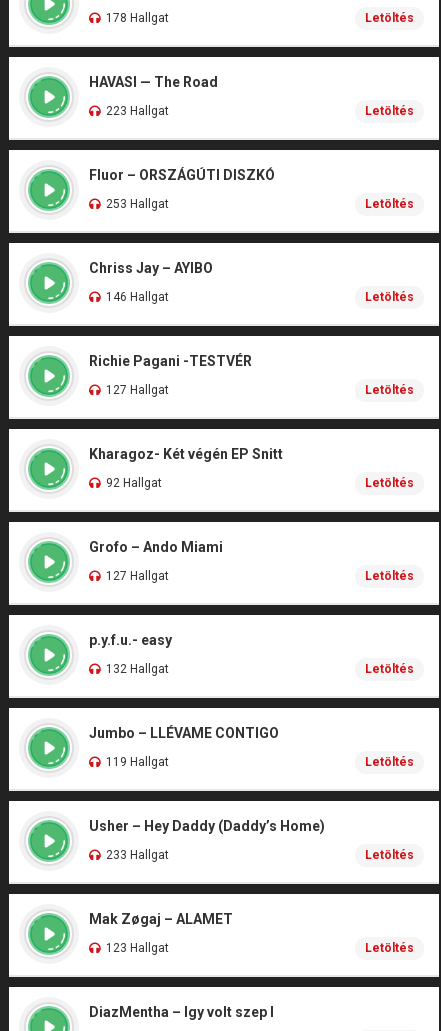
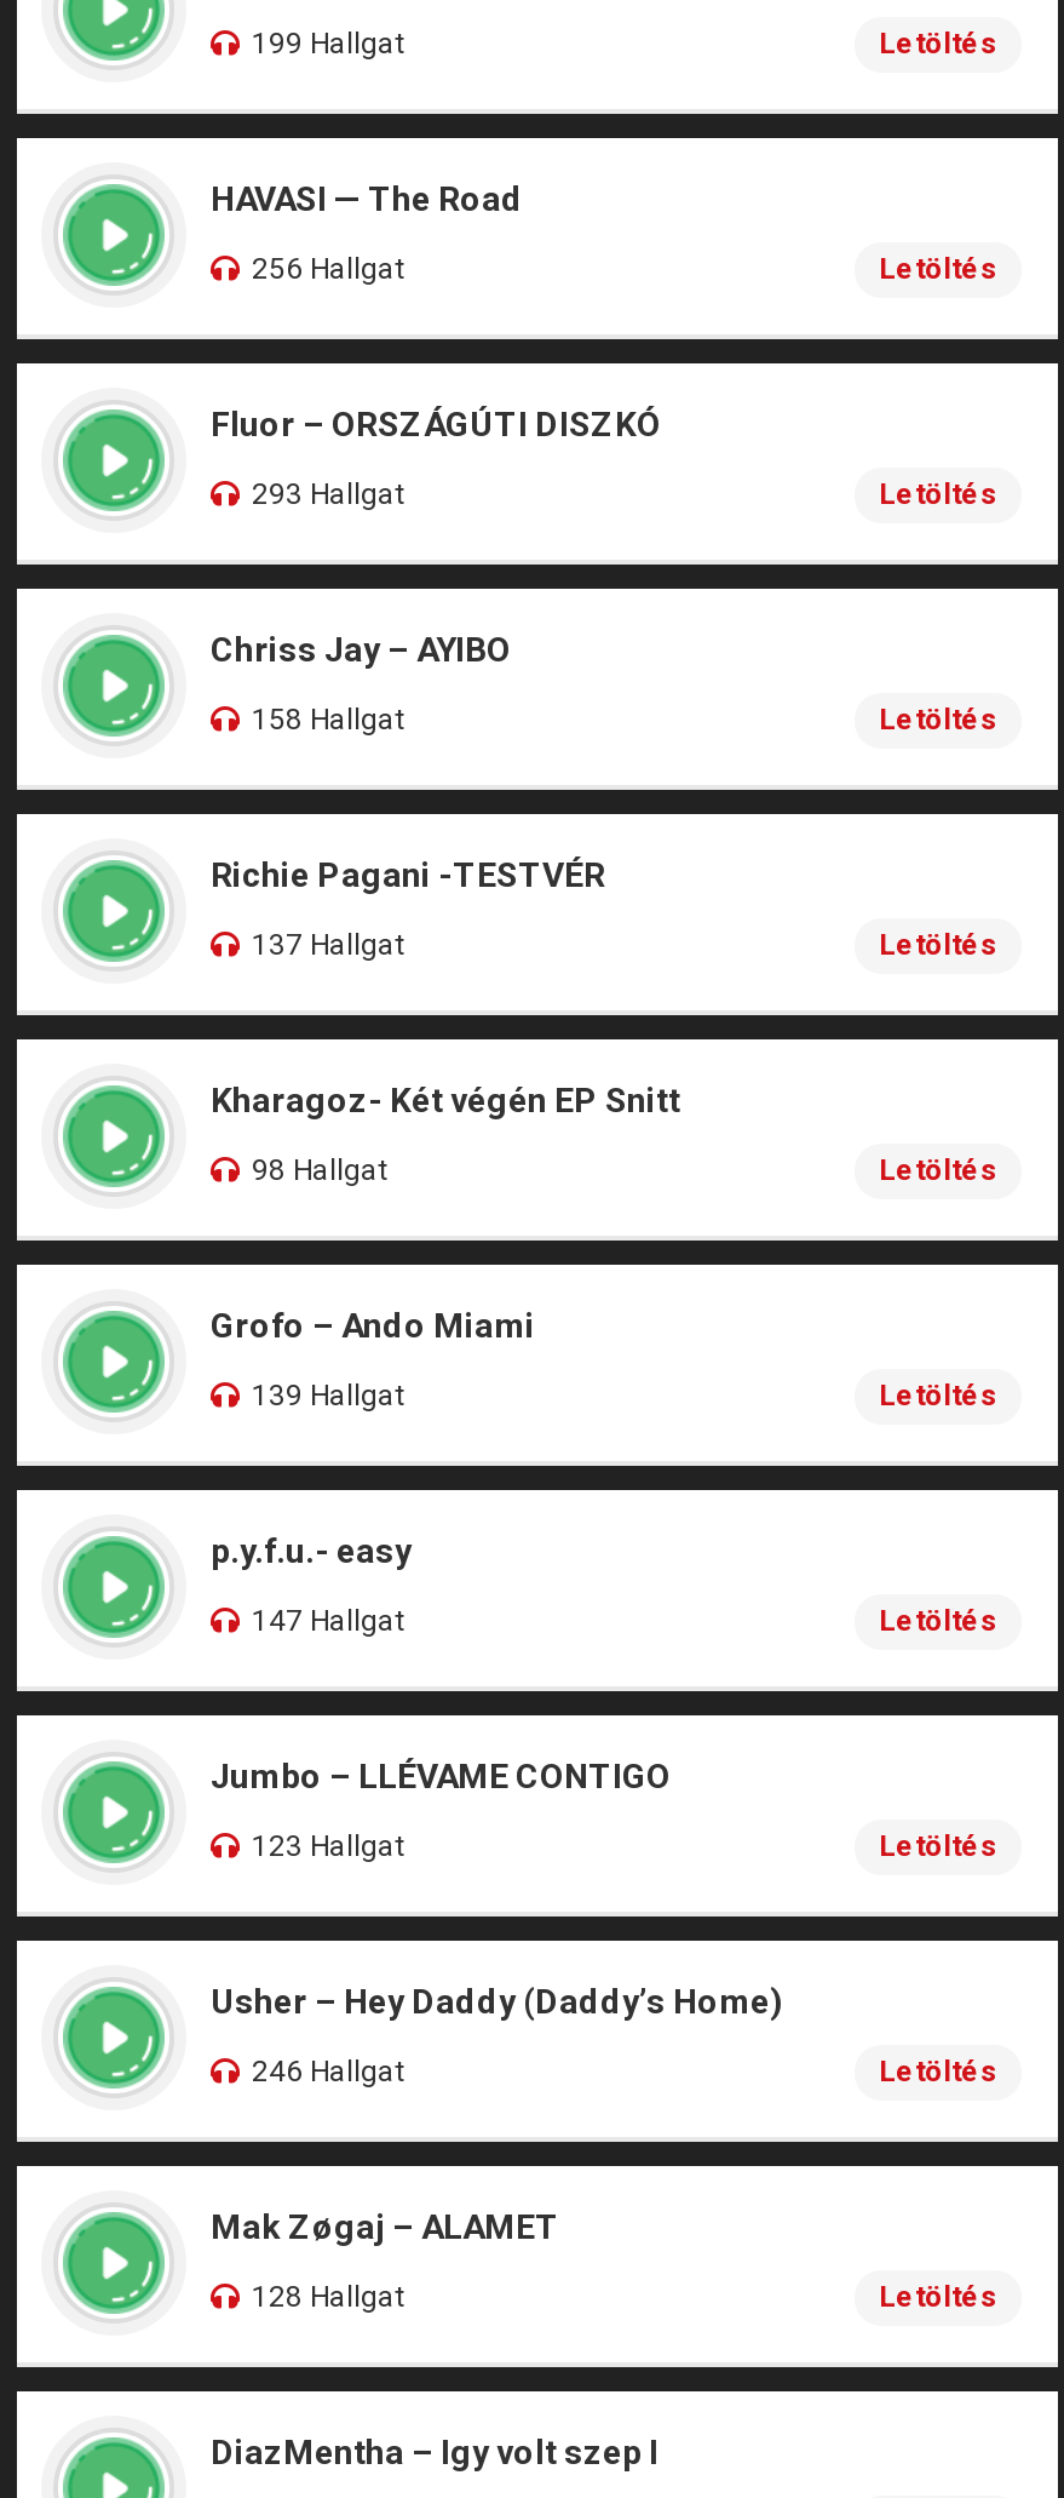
[106,11,169,25] 178 Hallgat -> [252,27,404,61] 199 Hallgat
[106,104,169,118] 223 Hallgat -> [252,252,404,286] 256 Hallgat
[106,197,169,211] 253 Hallgat -> [252,477,404,511] 293 Hallgat
[106,290,169,304] 146 Hallgat -> [252,703,404,737] 158 Hallgat
[106,383,169,397] 127 Hallgat -> [252,928,404,962] 137 Hallgat
[106,476,162,490] 92 Hallgat -> [252,1153,387,1187] 98 Hallgat
[106,569,169,583] 127 Hallgat -> [252,1379,404,1413] 139 Hallgat
[106,662,169,676] 132 Hallgat -> [252,1604,404,1638] 147 Hallgat
[106,755,169,769] 119 Hallgat -> [252,1829,404,1863] 123 Hallgat
[106,848,169,862] 233 Hallgat -> [252,2055,404,2089] 246 Hallgat
[106,941,169,955] 123 Hallgat -> [252,2280,404,2314] 128 Hallgat

